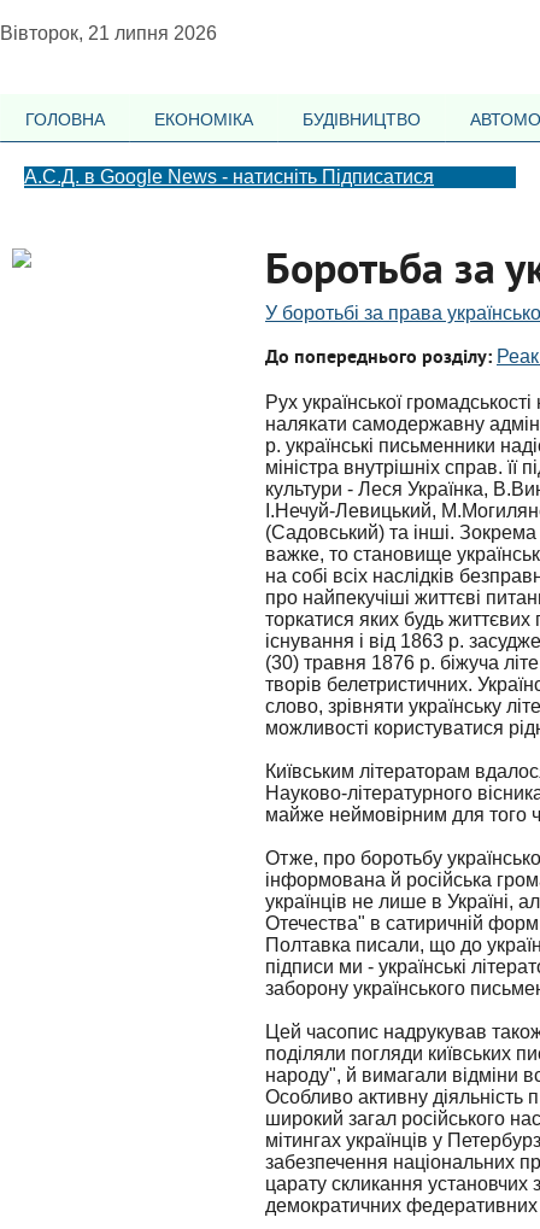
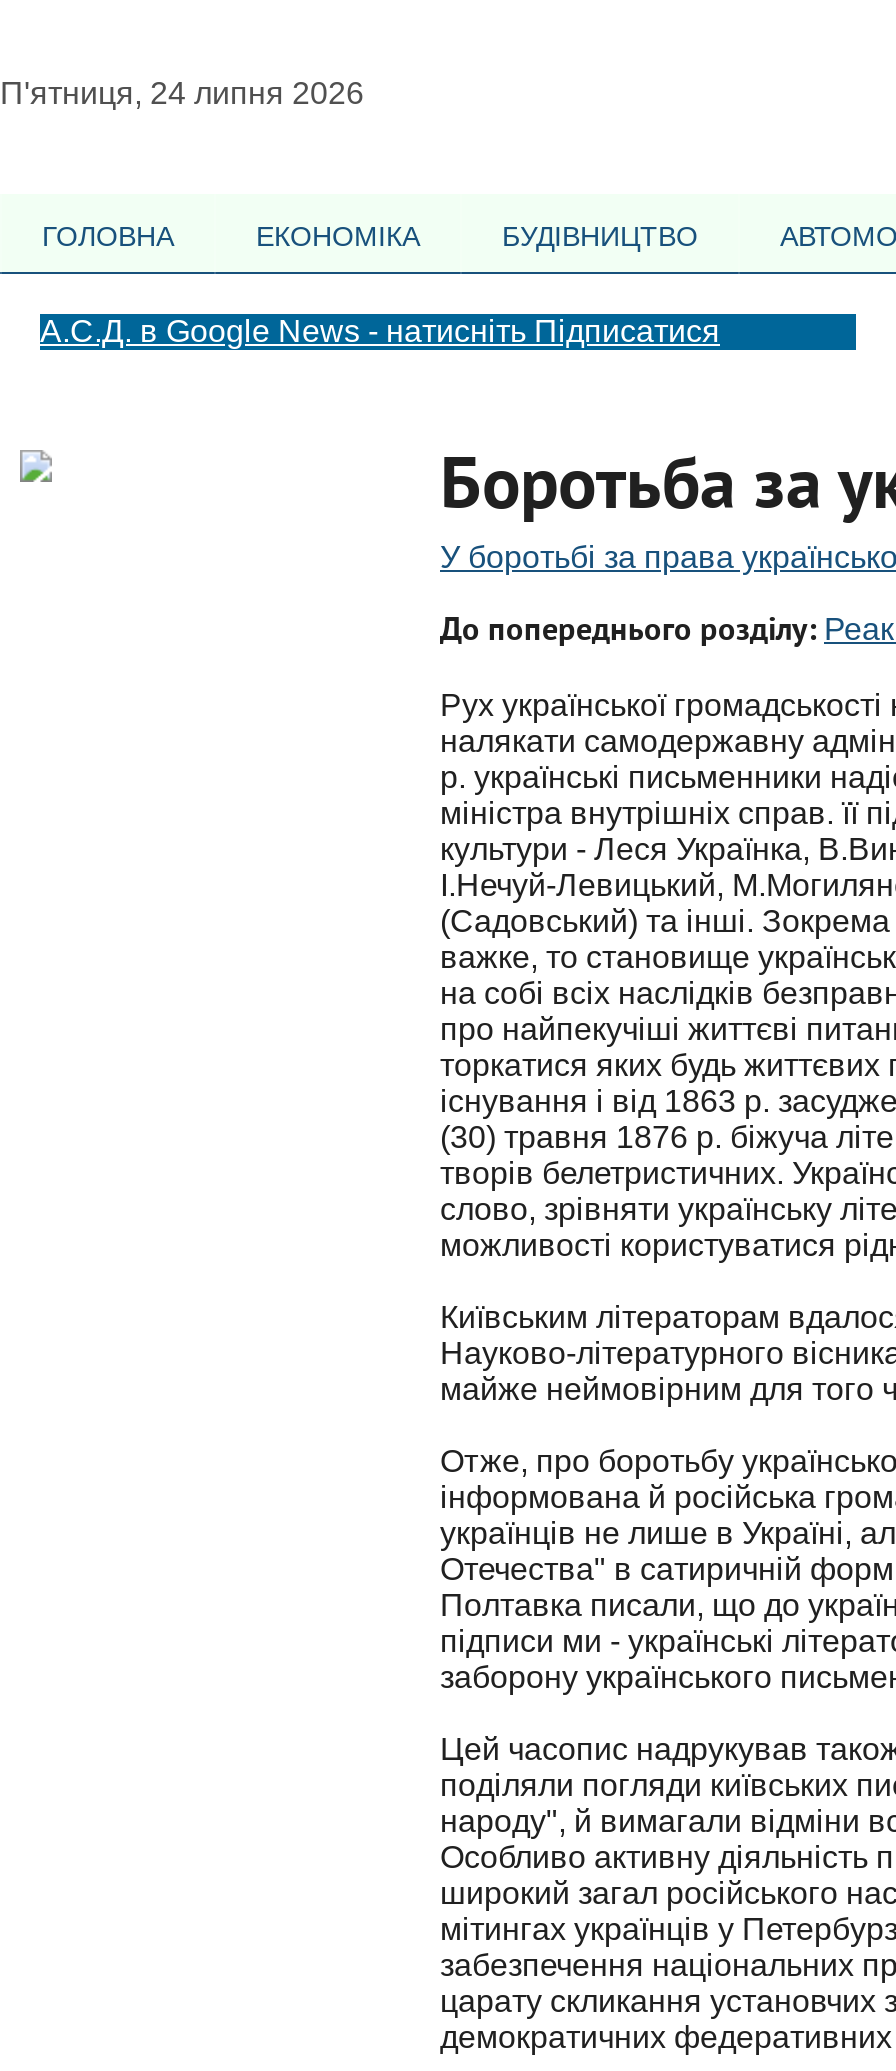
[0,23,217,43] Вівторок, 21 липня 2026 -> [0,76,364,110] П'ятниця, 24 липня 2026

